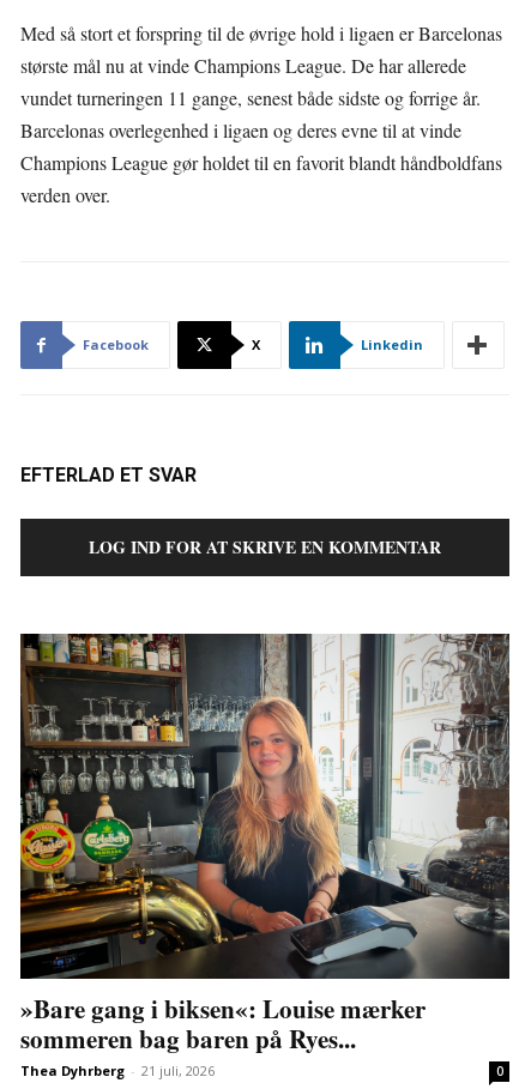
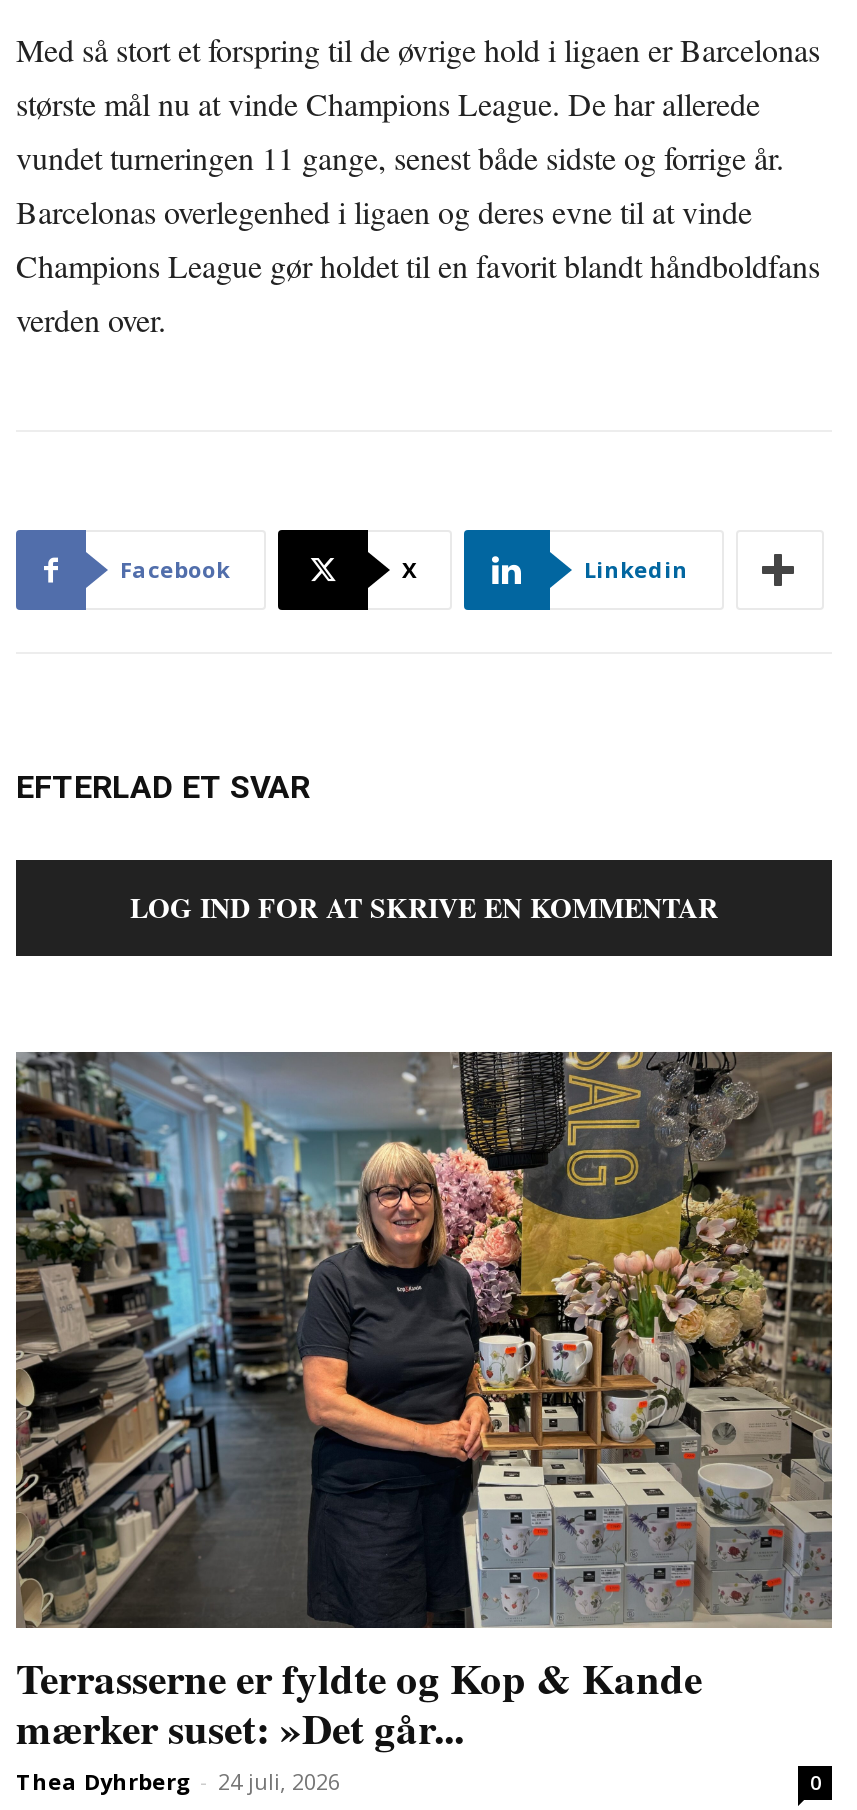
[19,633,511,1080] [image] | »Bare gang i biksen«: Louise mærker | sommeren bag baren på Ryes... | Thea Dyhrberg - 21 juli, 2026 -> [14,1050,832,1797] [image] | Terrasserne er fyldte og Kop & Kande | mærker suset: »Det går... | Thea Dyhrberg - 24 juli, 2026

